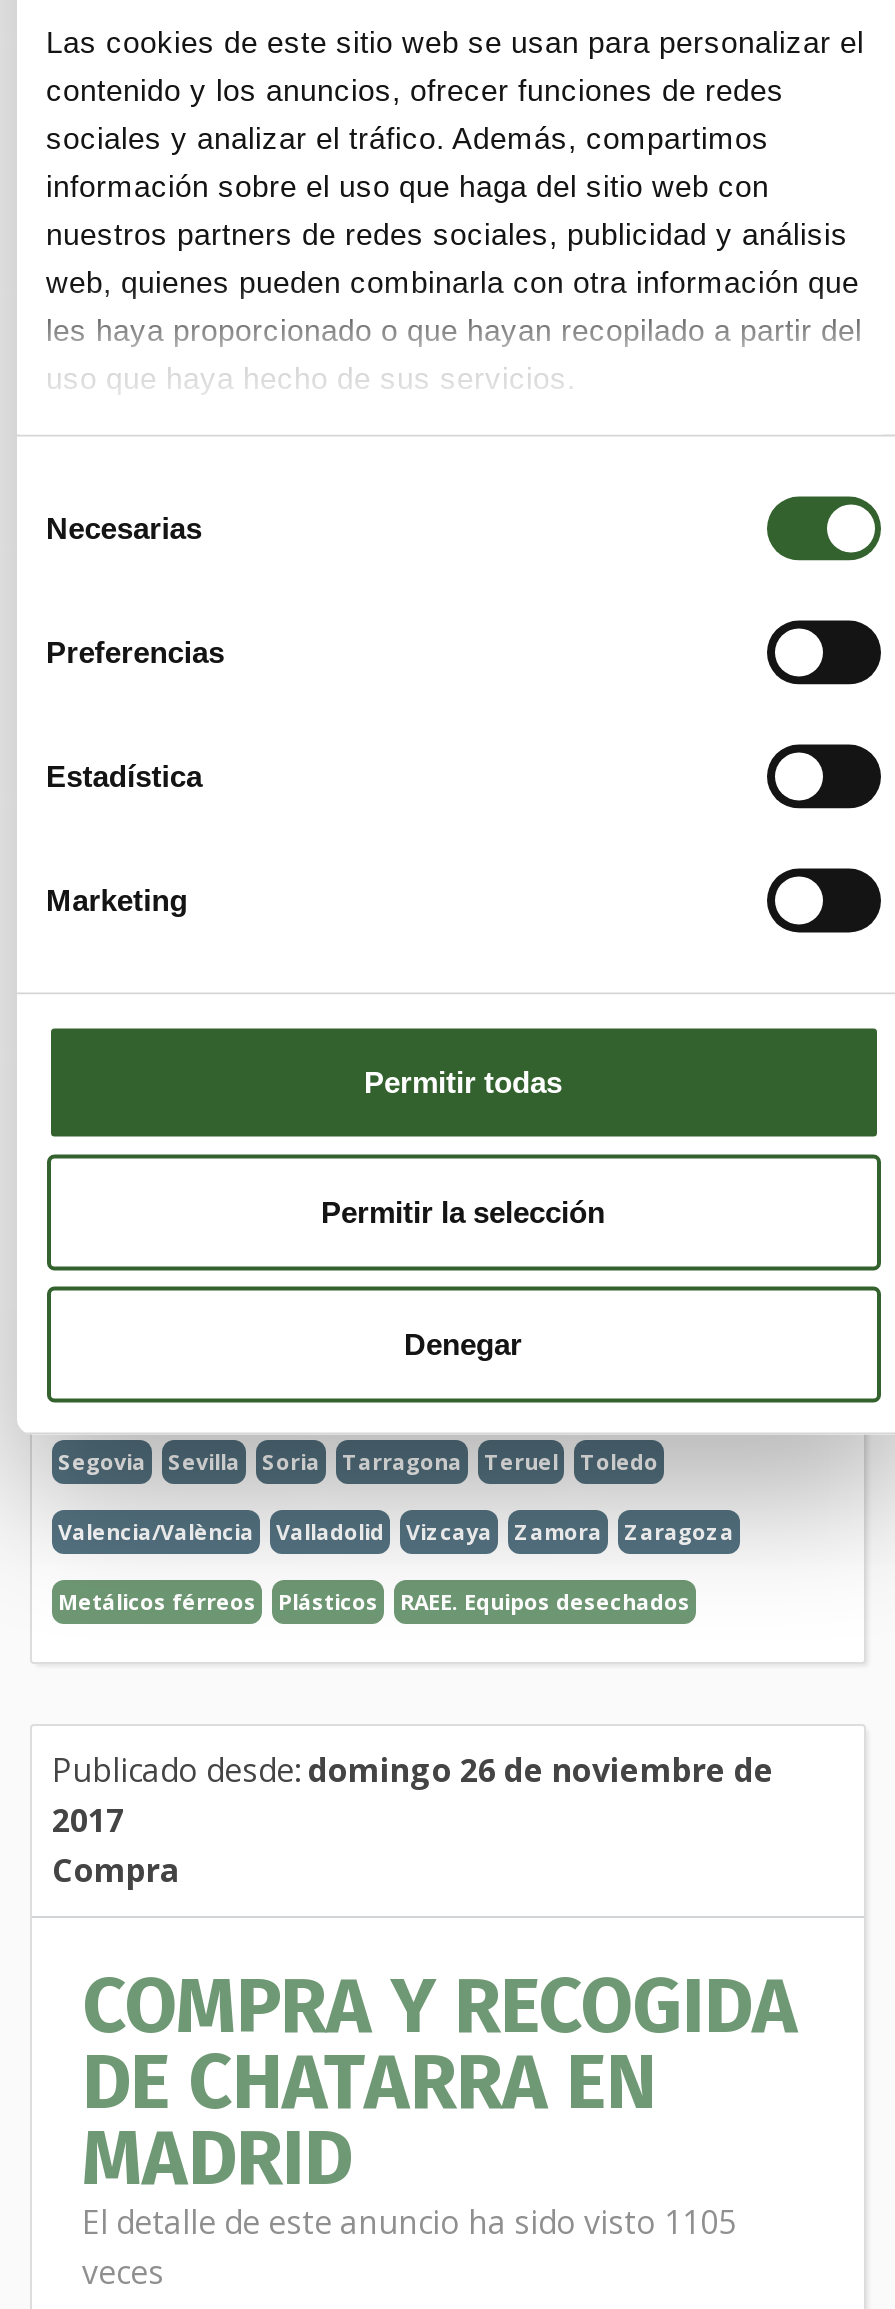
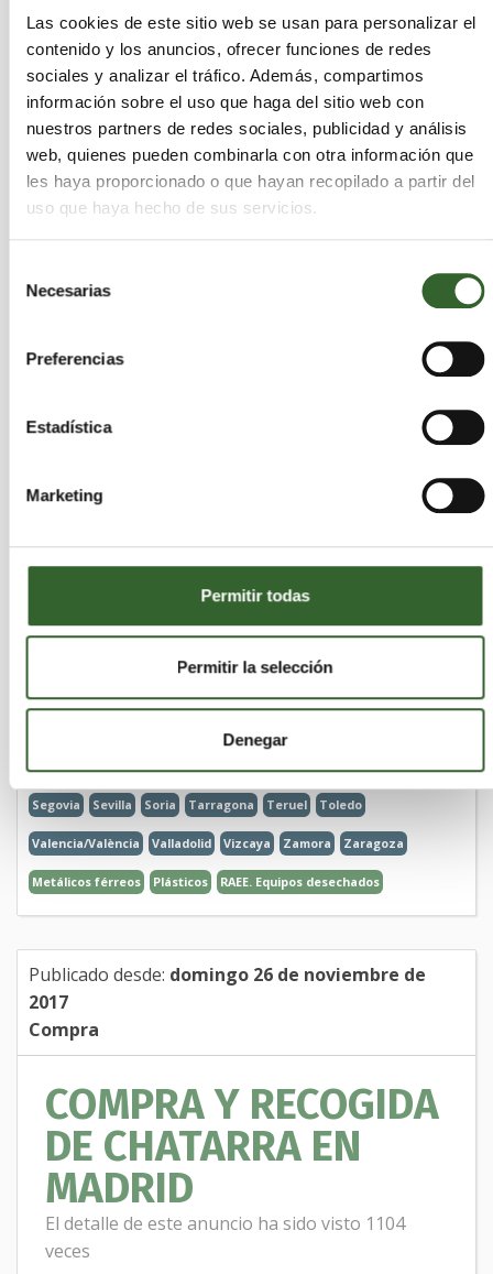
[82,2201,736,2245] El detalle de este anuncio ha sido visto 1105 -> [45,1212,405,1236] El detalle de este anuncio ha sido visto 1104

